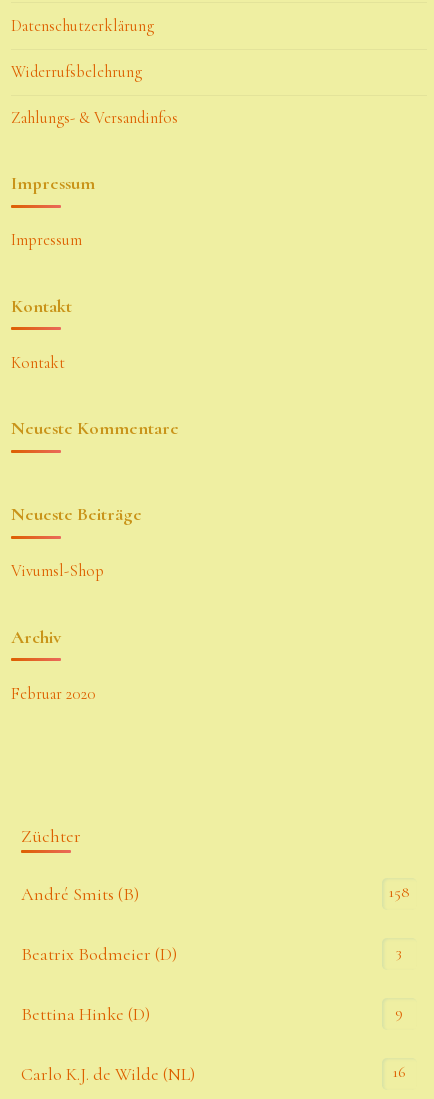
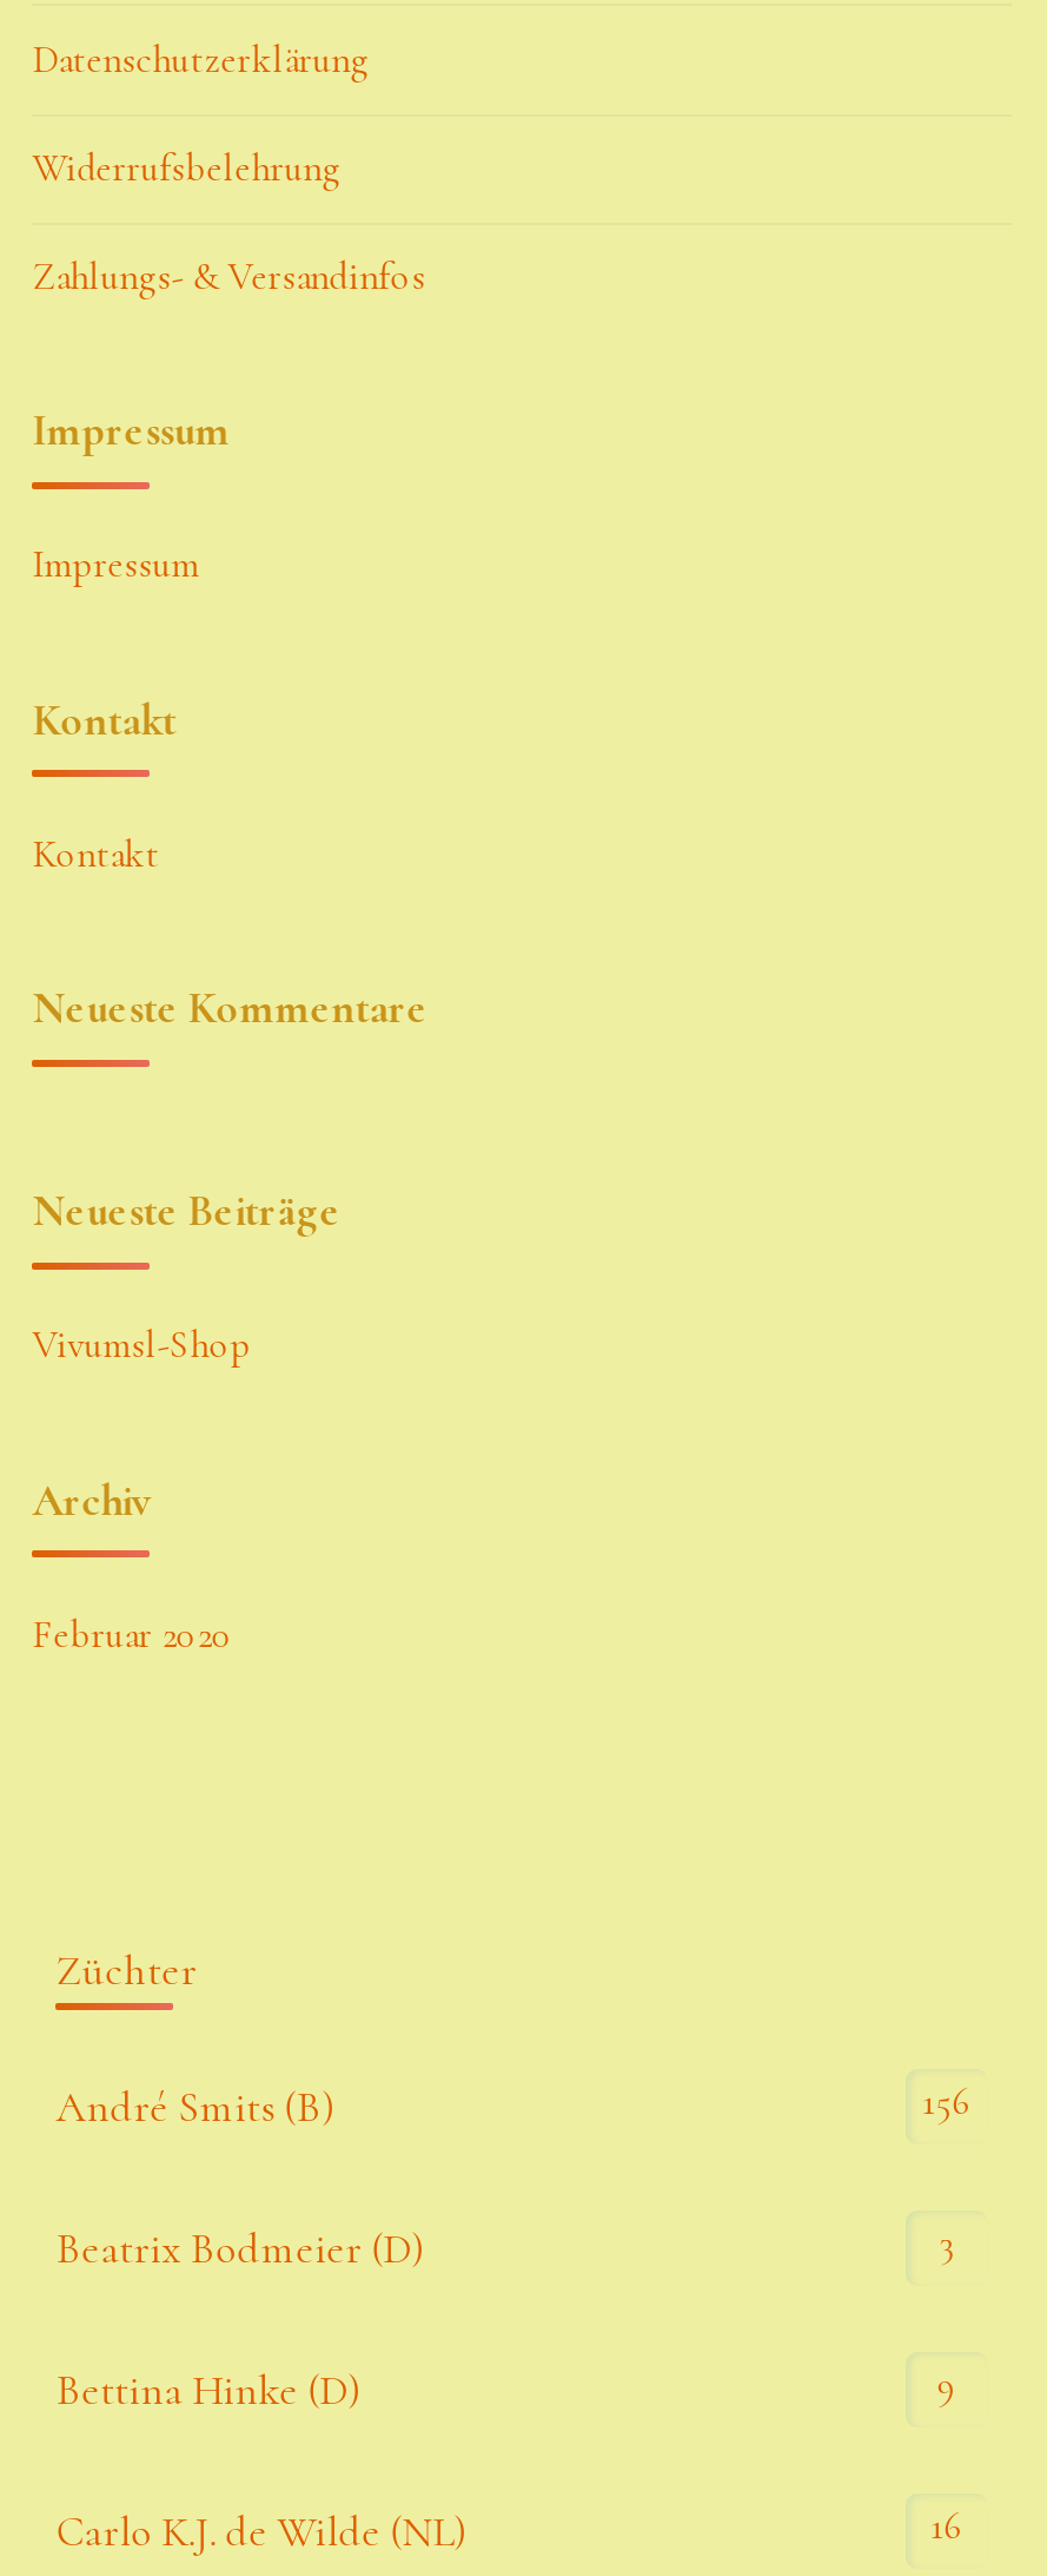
[388,882,410,902] 158 -> [922,2079,971,2127] 156

